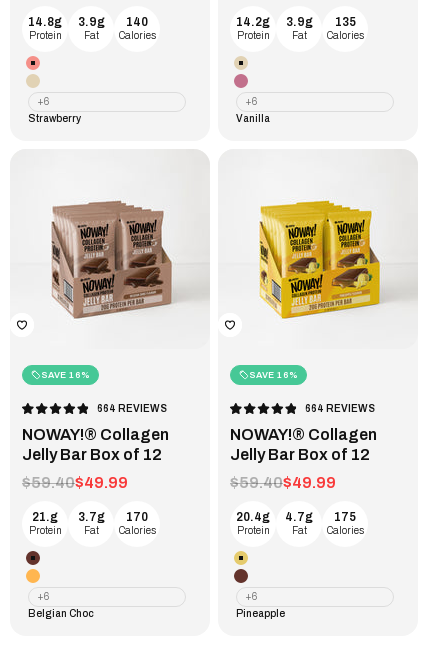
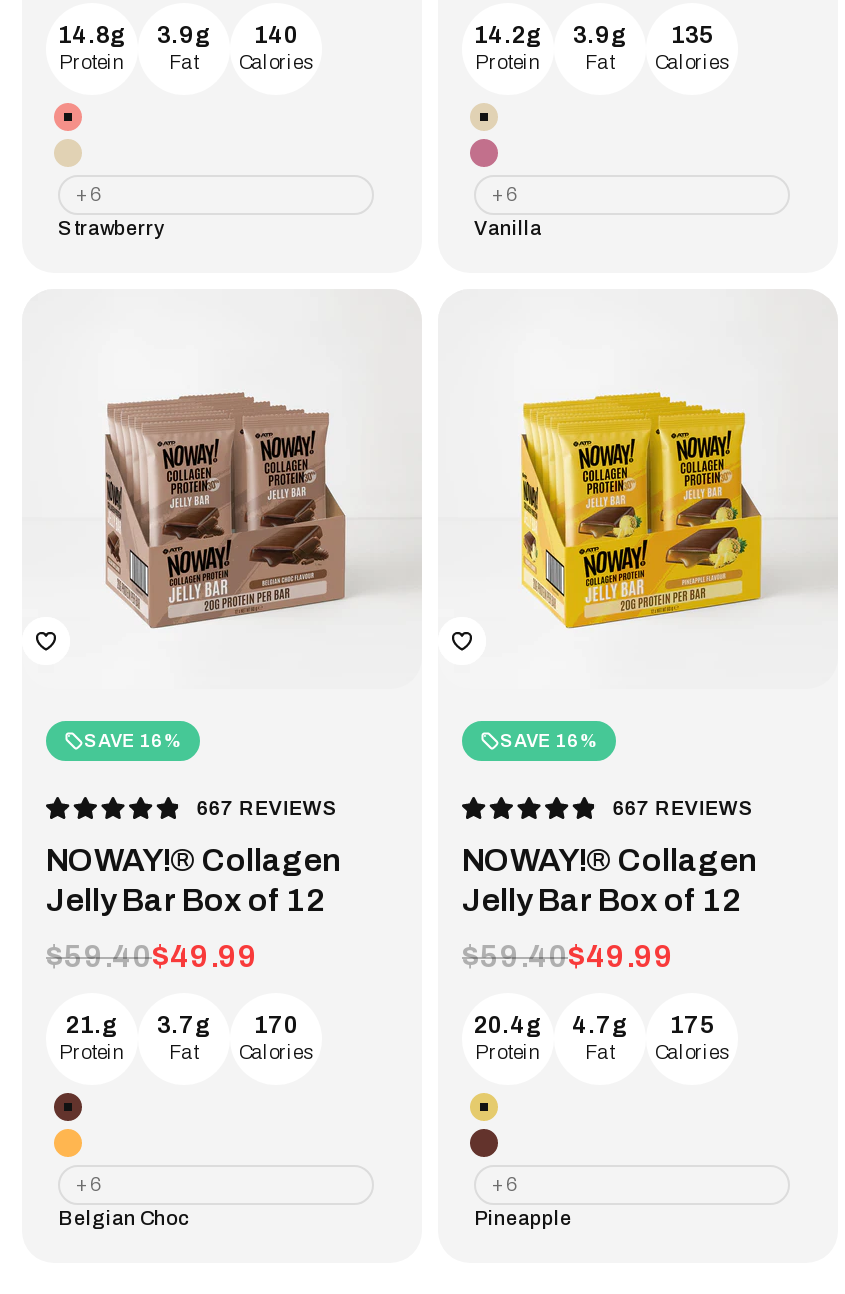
[97,403,167,414] 664 REVIEWS -> [196,798,336,820] 667 REVIEWS
[305,403,375,414] 664 REVIEWS -> [612,798,752,820] 667 REVIEWS

